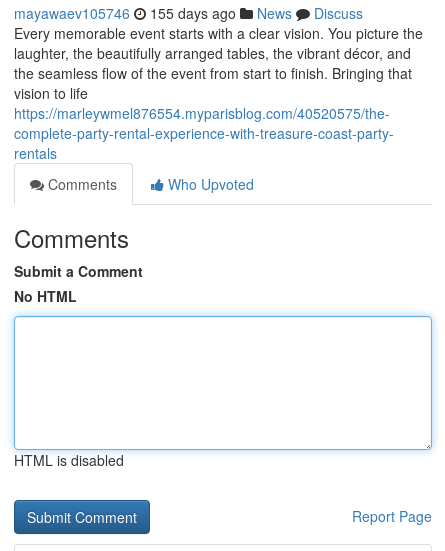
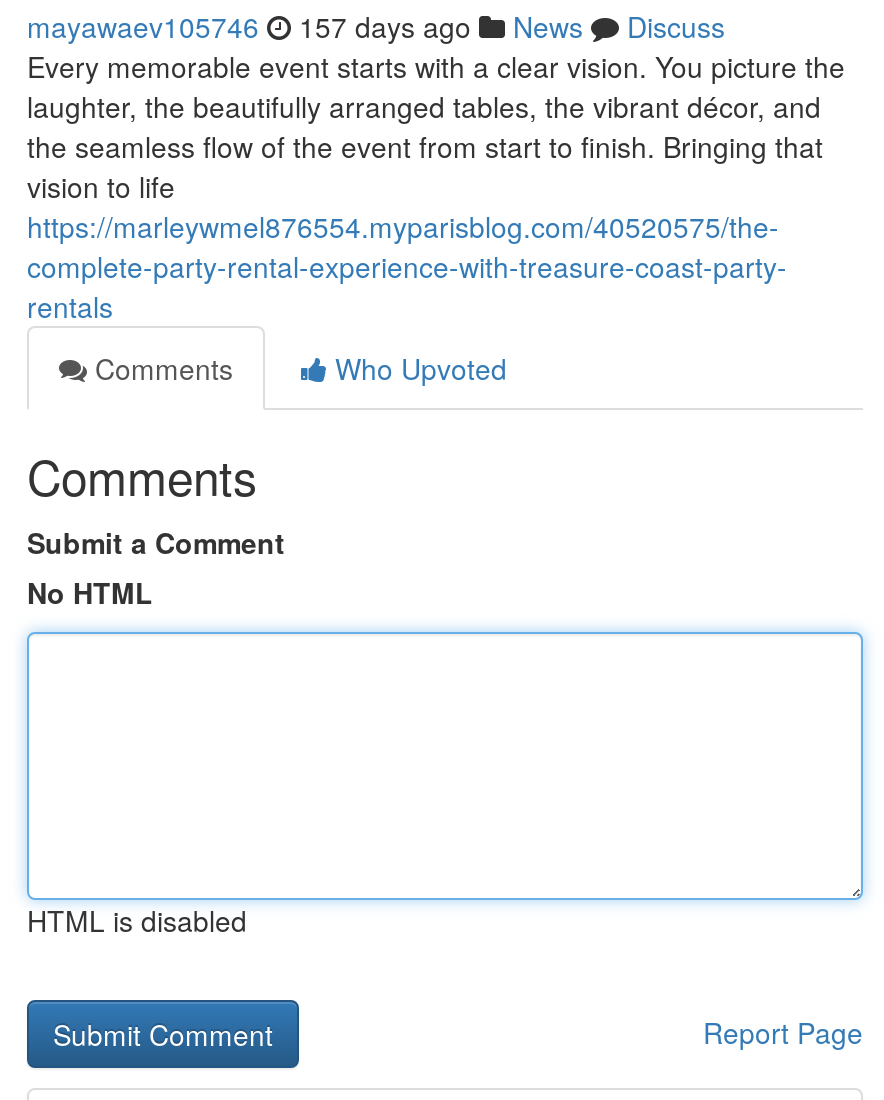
[14,3,363,23] mayawaev105746 155 days ago News Discuss -> [27,6,725,46] mayawaev105746 157 days ago News Discuss

